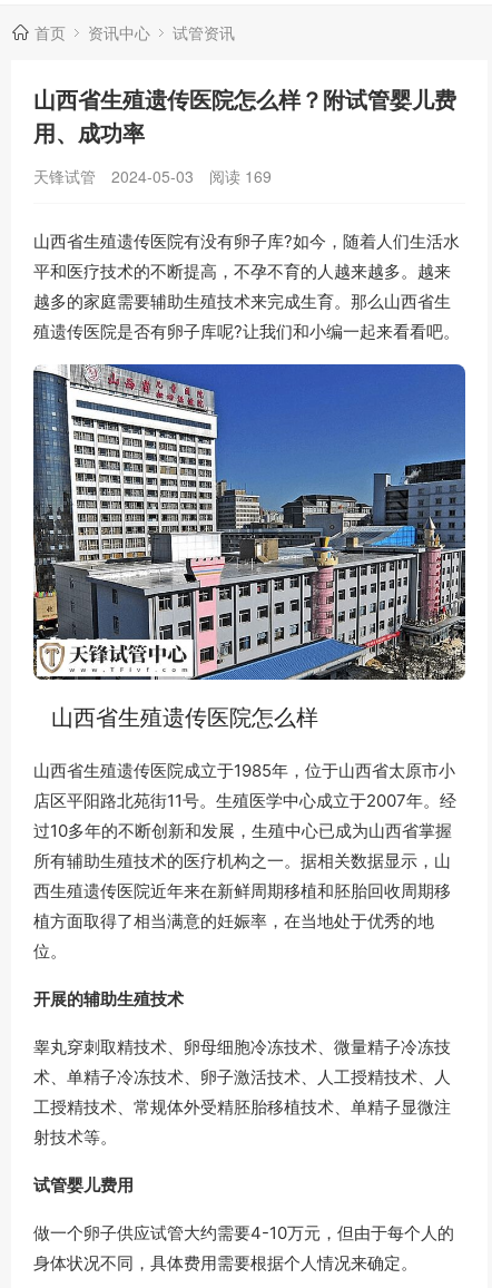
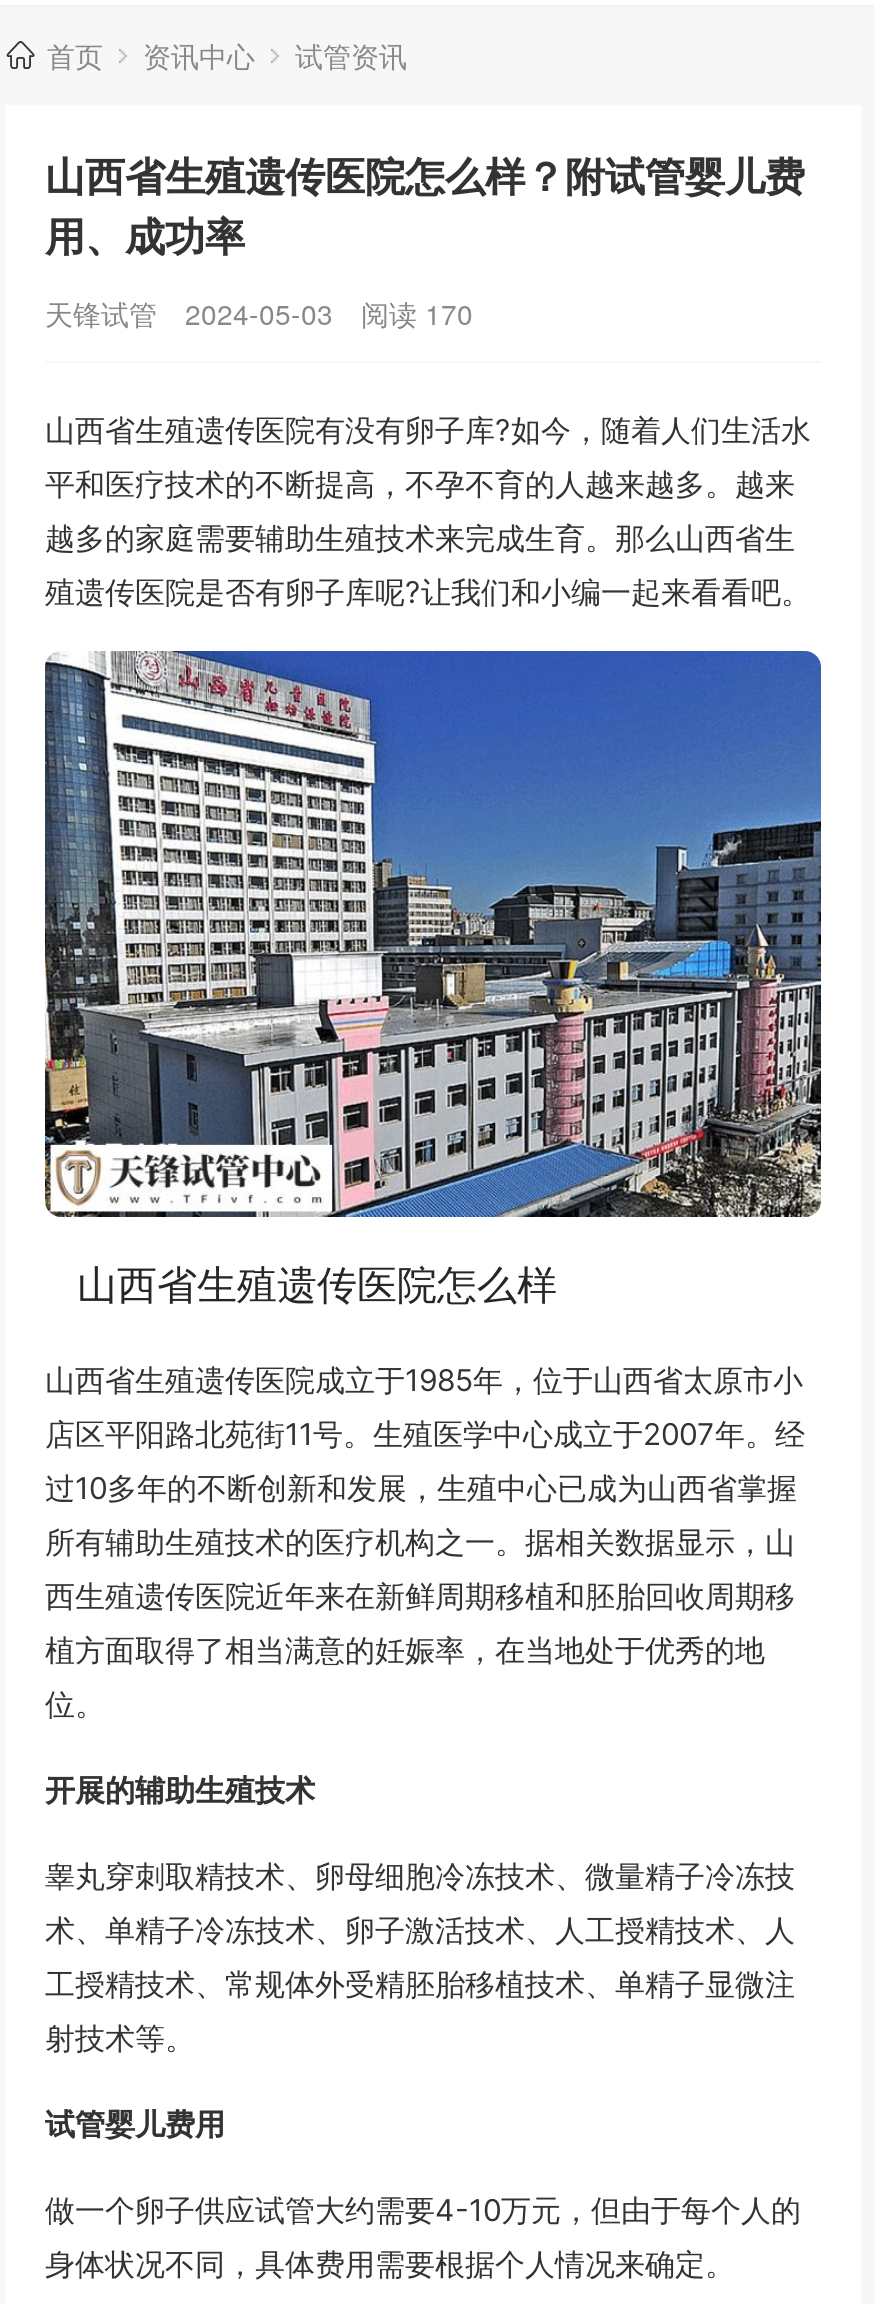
[33,165,272,187] 天锋试管 2024-05-03 阅读169 -> [45,293,473,333] 天锋试管 2024-05-03 阅读170

